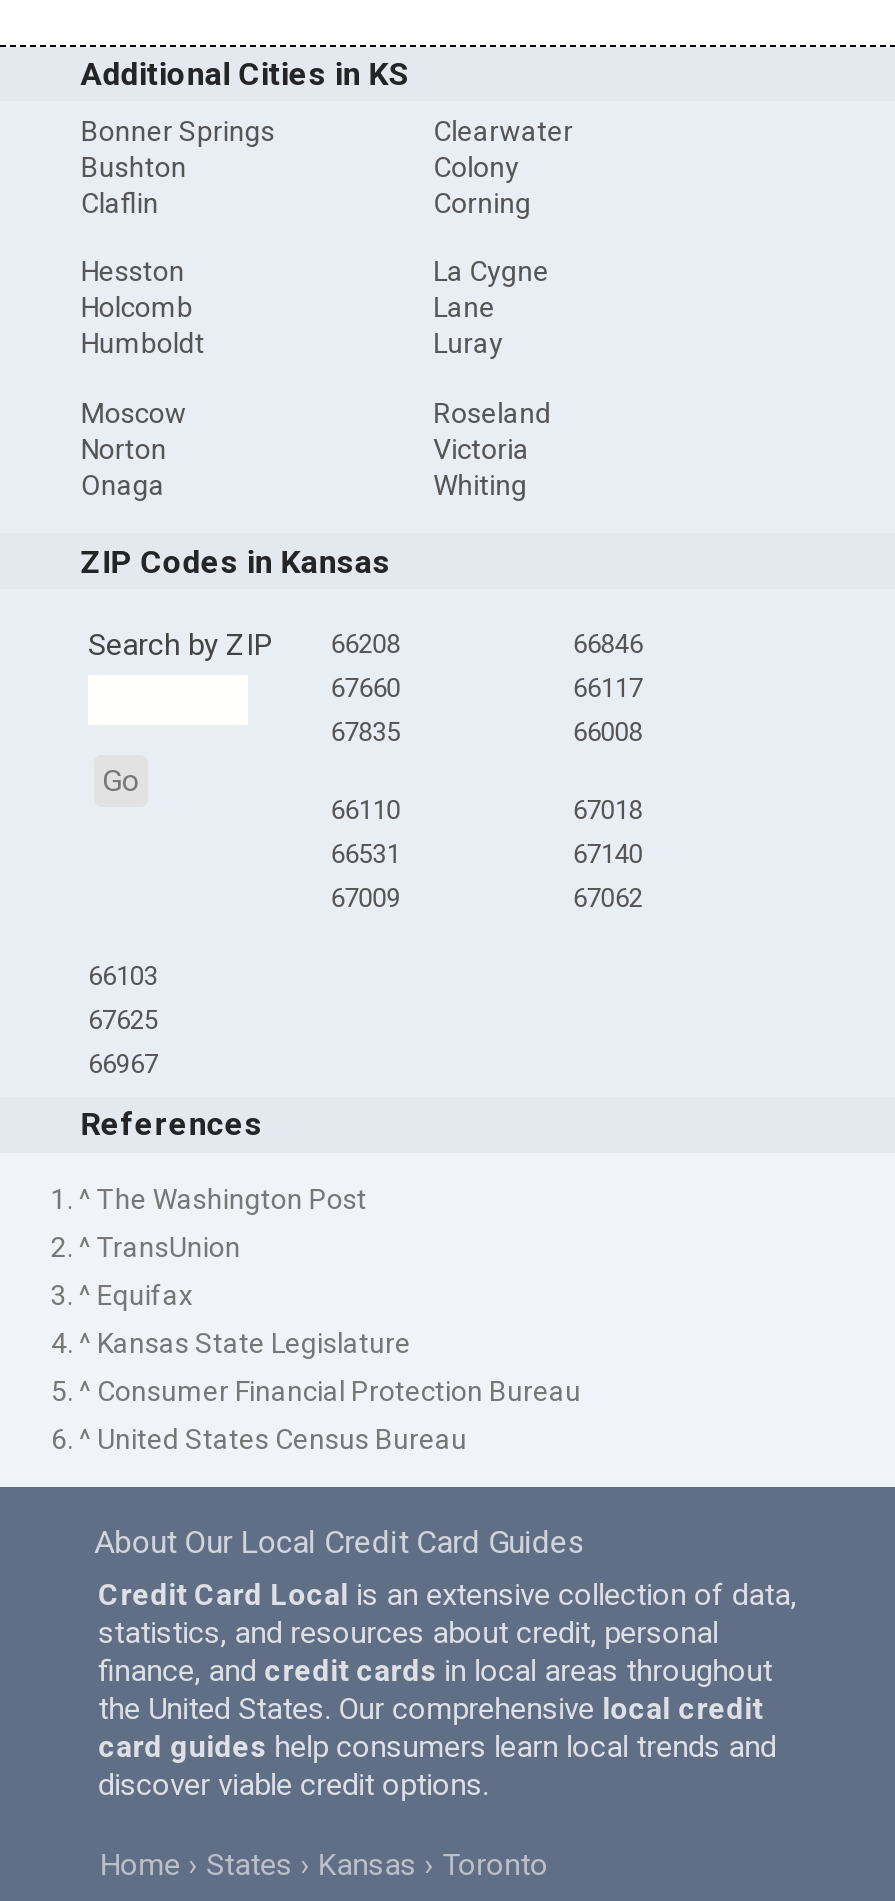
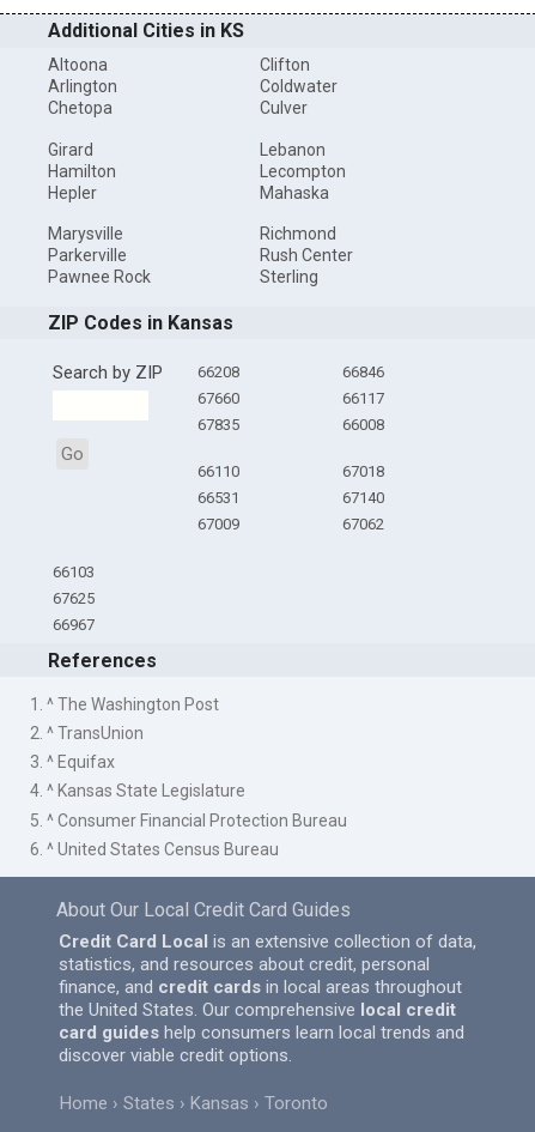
[81,114,275,218] Bonner Springs | Bushton | Claflin -> [48,55,118,118] Altoona | Arlington | Chetopa
[433,114,573,218] Clearwater | Colony | Corning -> [259,55,337,118] Clifton | Coldwater | Culver
[81,256,205,360] Hesston | Holcomb | Humboldt -> [48,140,116,202] Girard | Hamilton | Hepler
[433,256,549,360] La Cygne | Lane | Luray -> [259,140,345,202] Lebanon | Lecompton | Mahaska
[81,397,187,501] Moscow | Norton | Onaga -> [48,224,151,287] Marysville | Parkerville | Pawnee Rock
[433,397,551,501] Roseland | Victoria | Whiting -> [259,224,353,287] Richmond | Rush Center | Sterling

